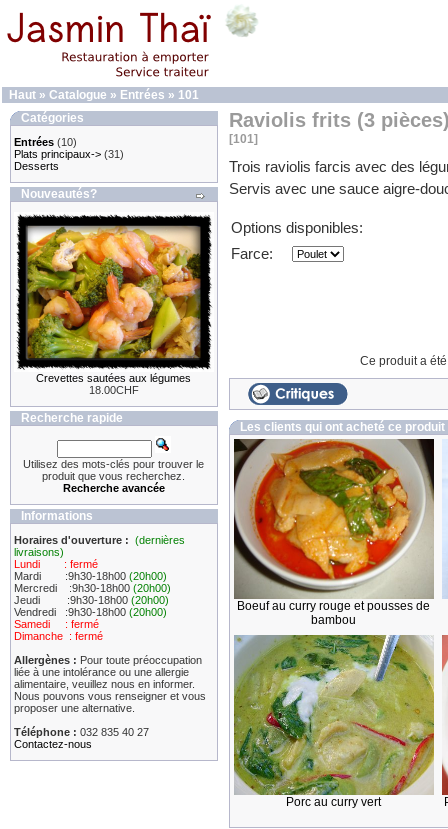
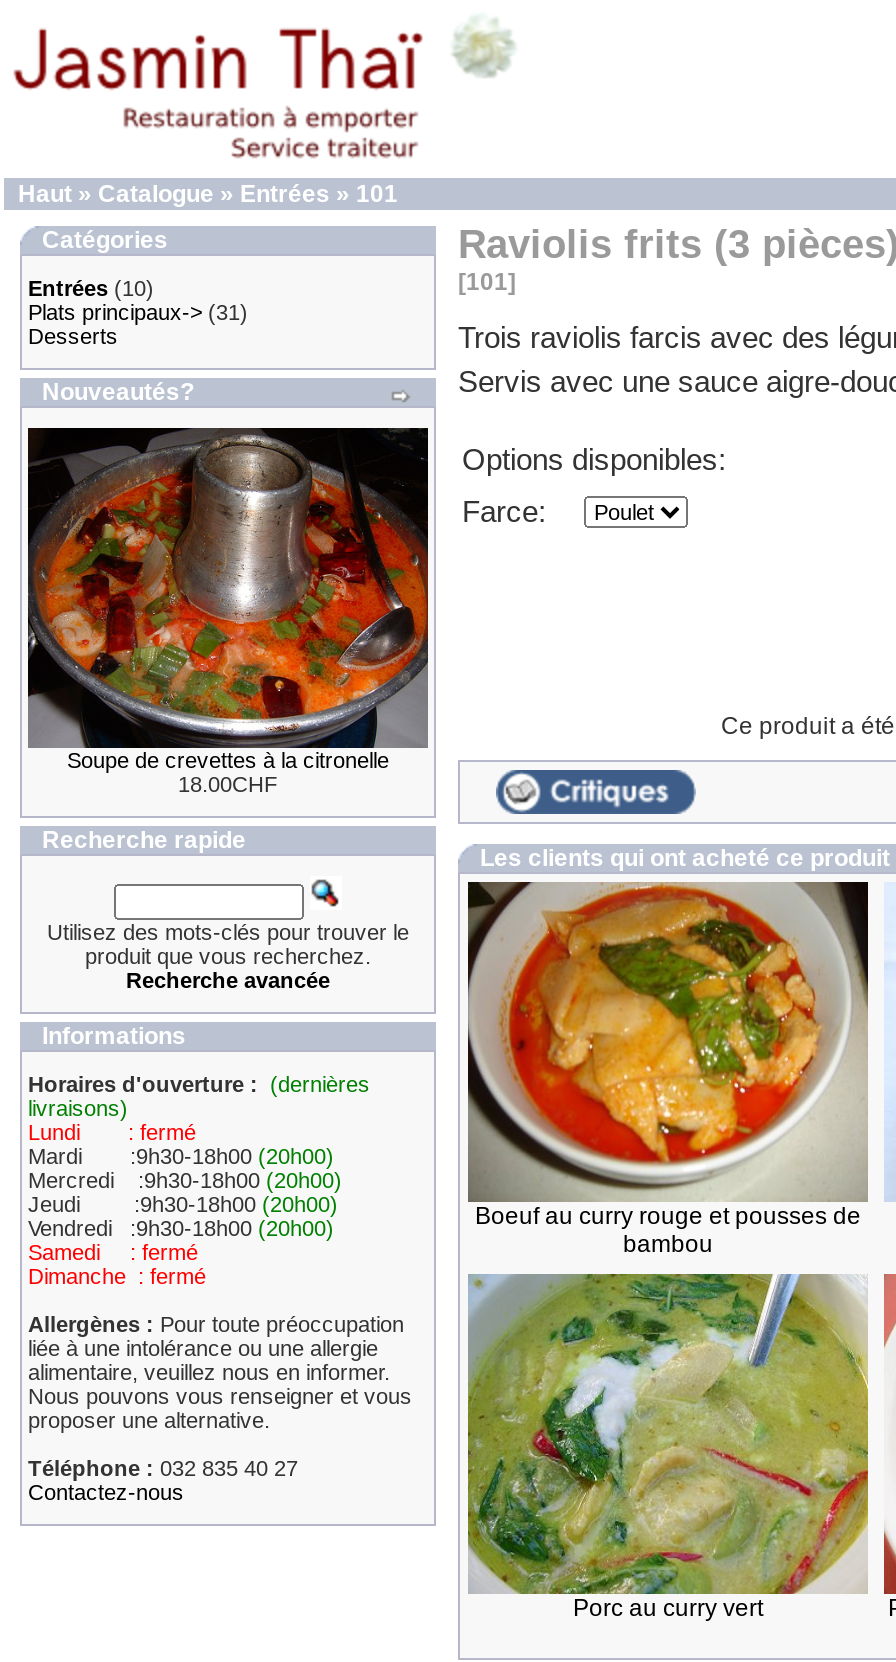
[14,212,214,384] [image] | Crevettes sautées aux légumes -> [26,426,430,772] [image] | Soupe de crevettes à la citronelle

